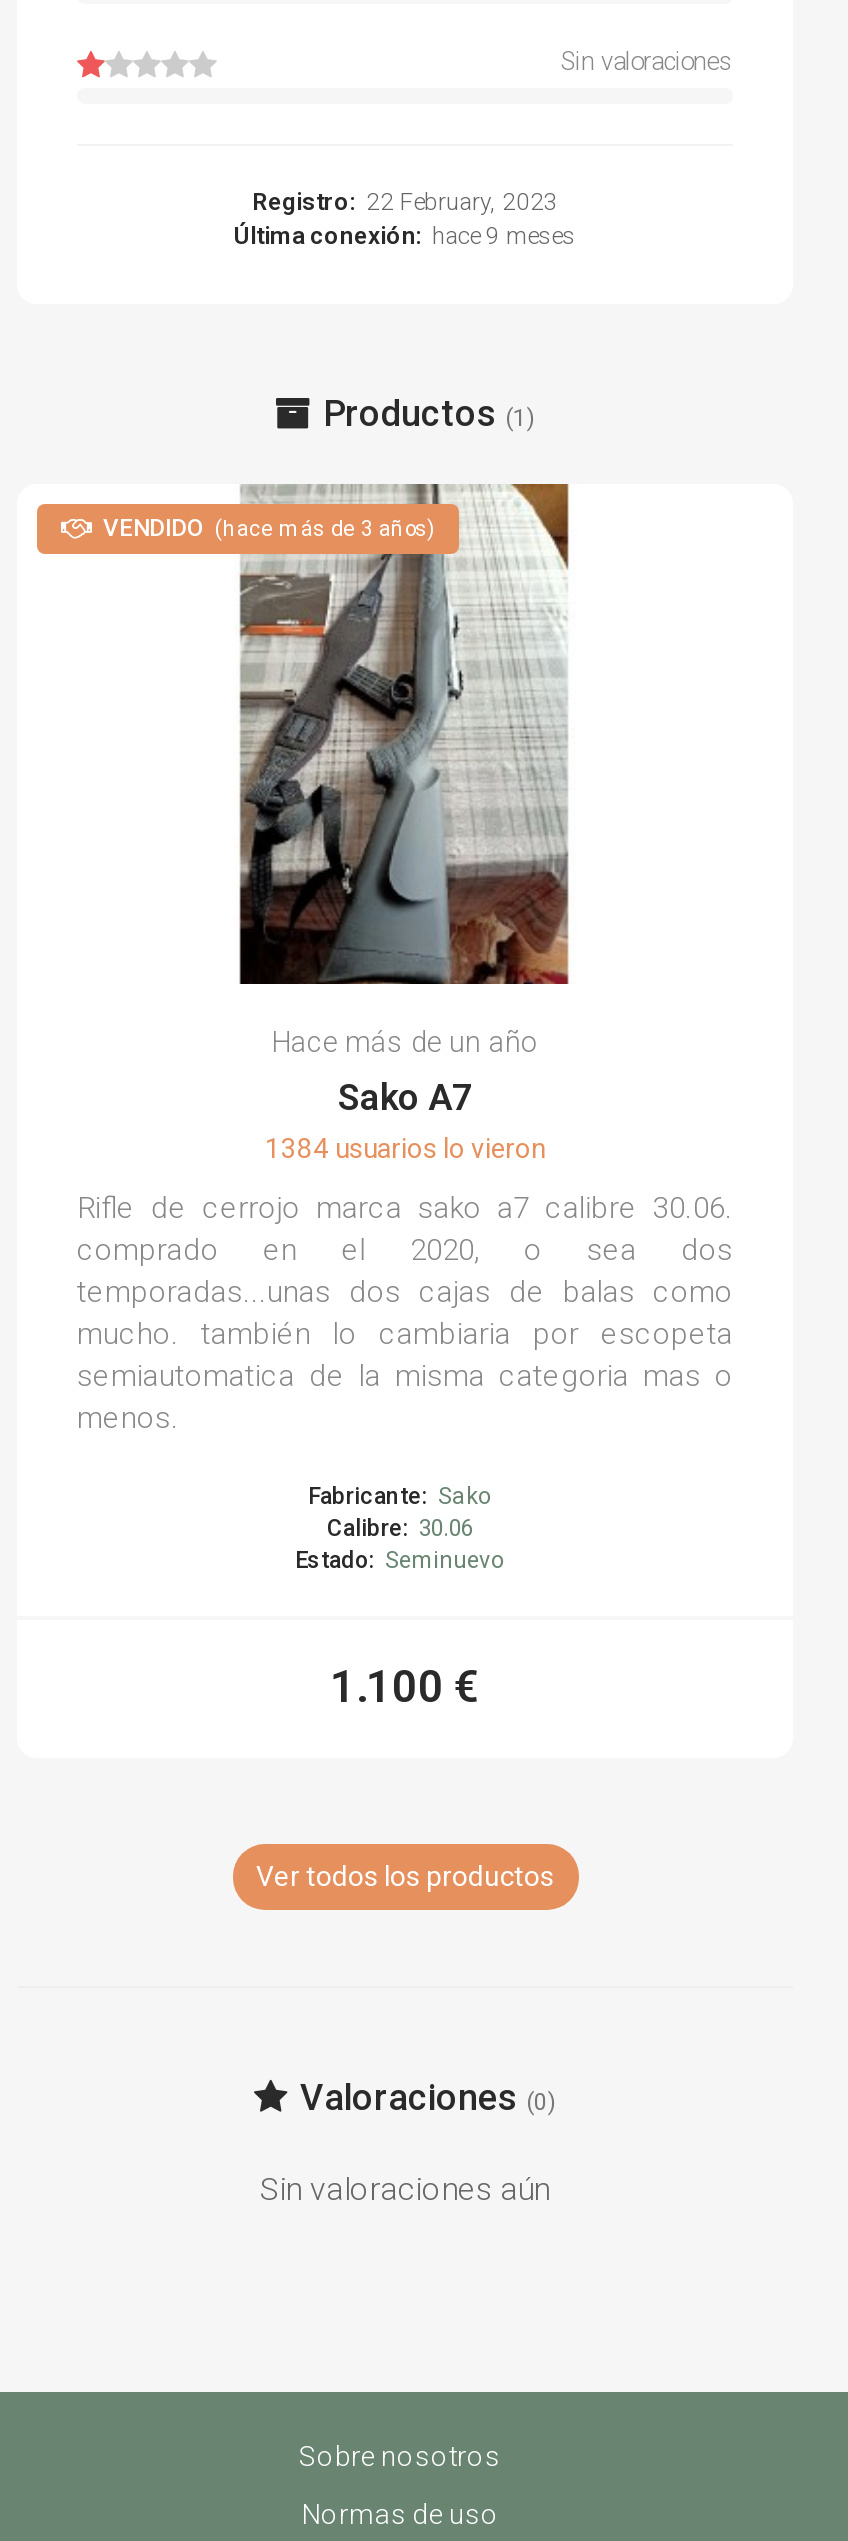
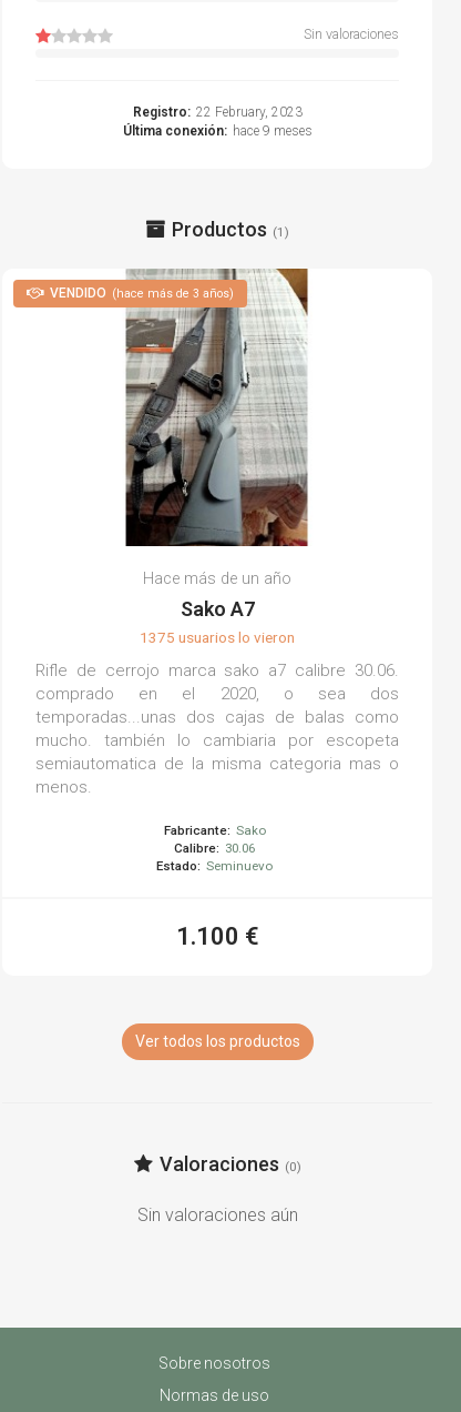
[265,1132,545,1164] 1384 usuarios lo vieron -> [140,628,295,646] 1375 usuarios lo vieron

